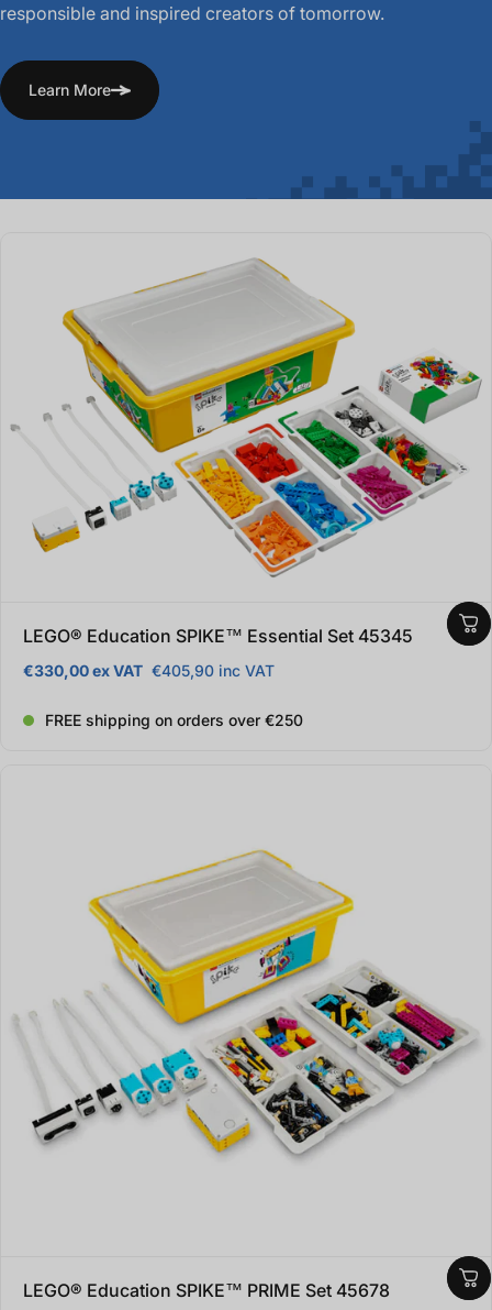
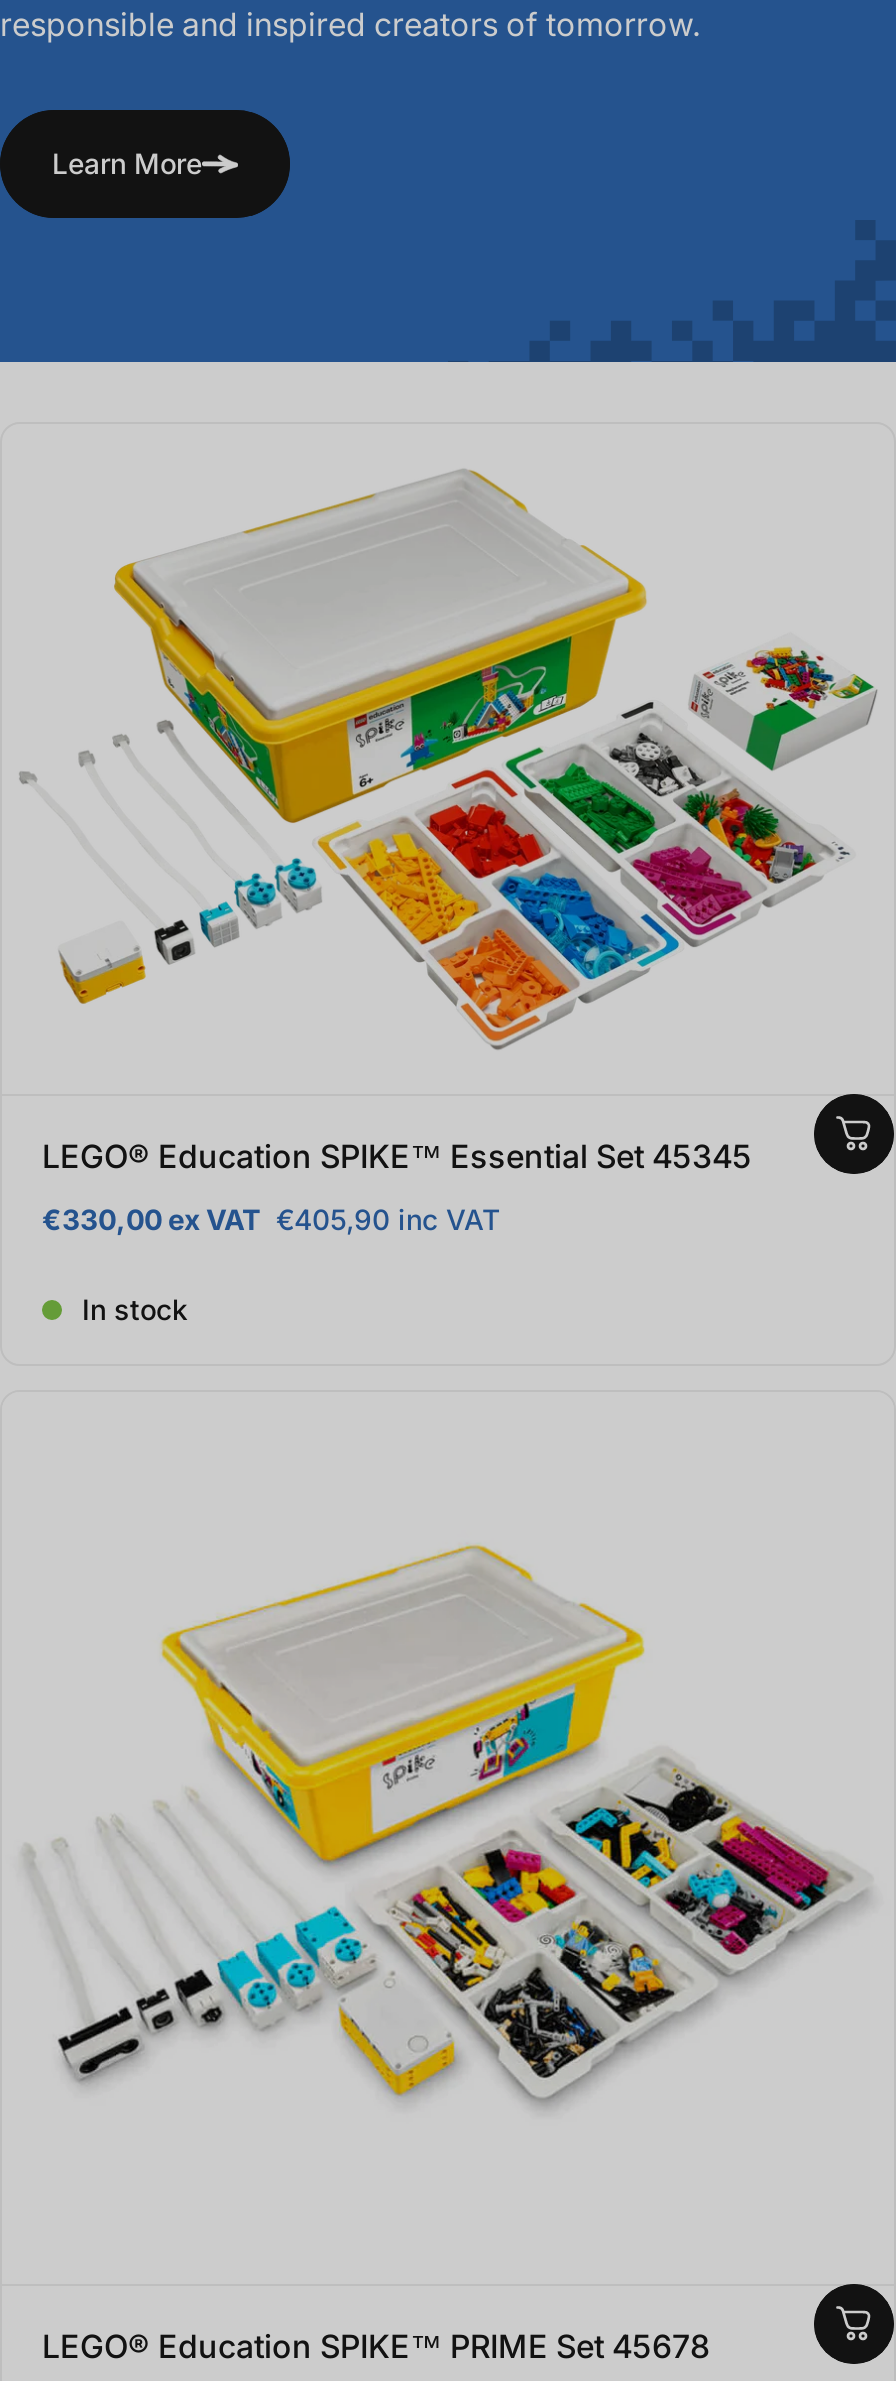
[45,710,303,729] FREE shipping on orders over €250 -> [82,1292,188,1326] In stock

